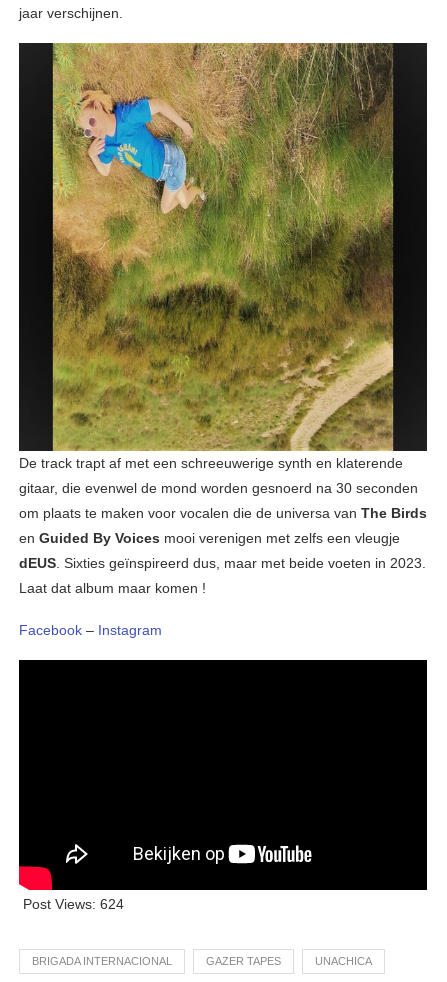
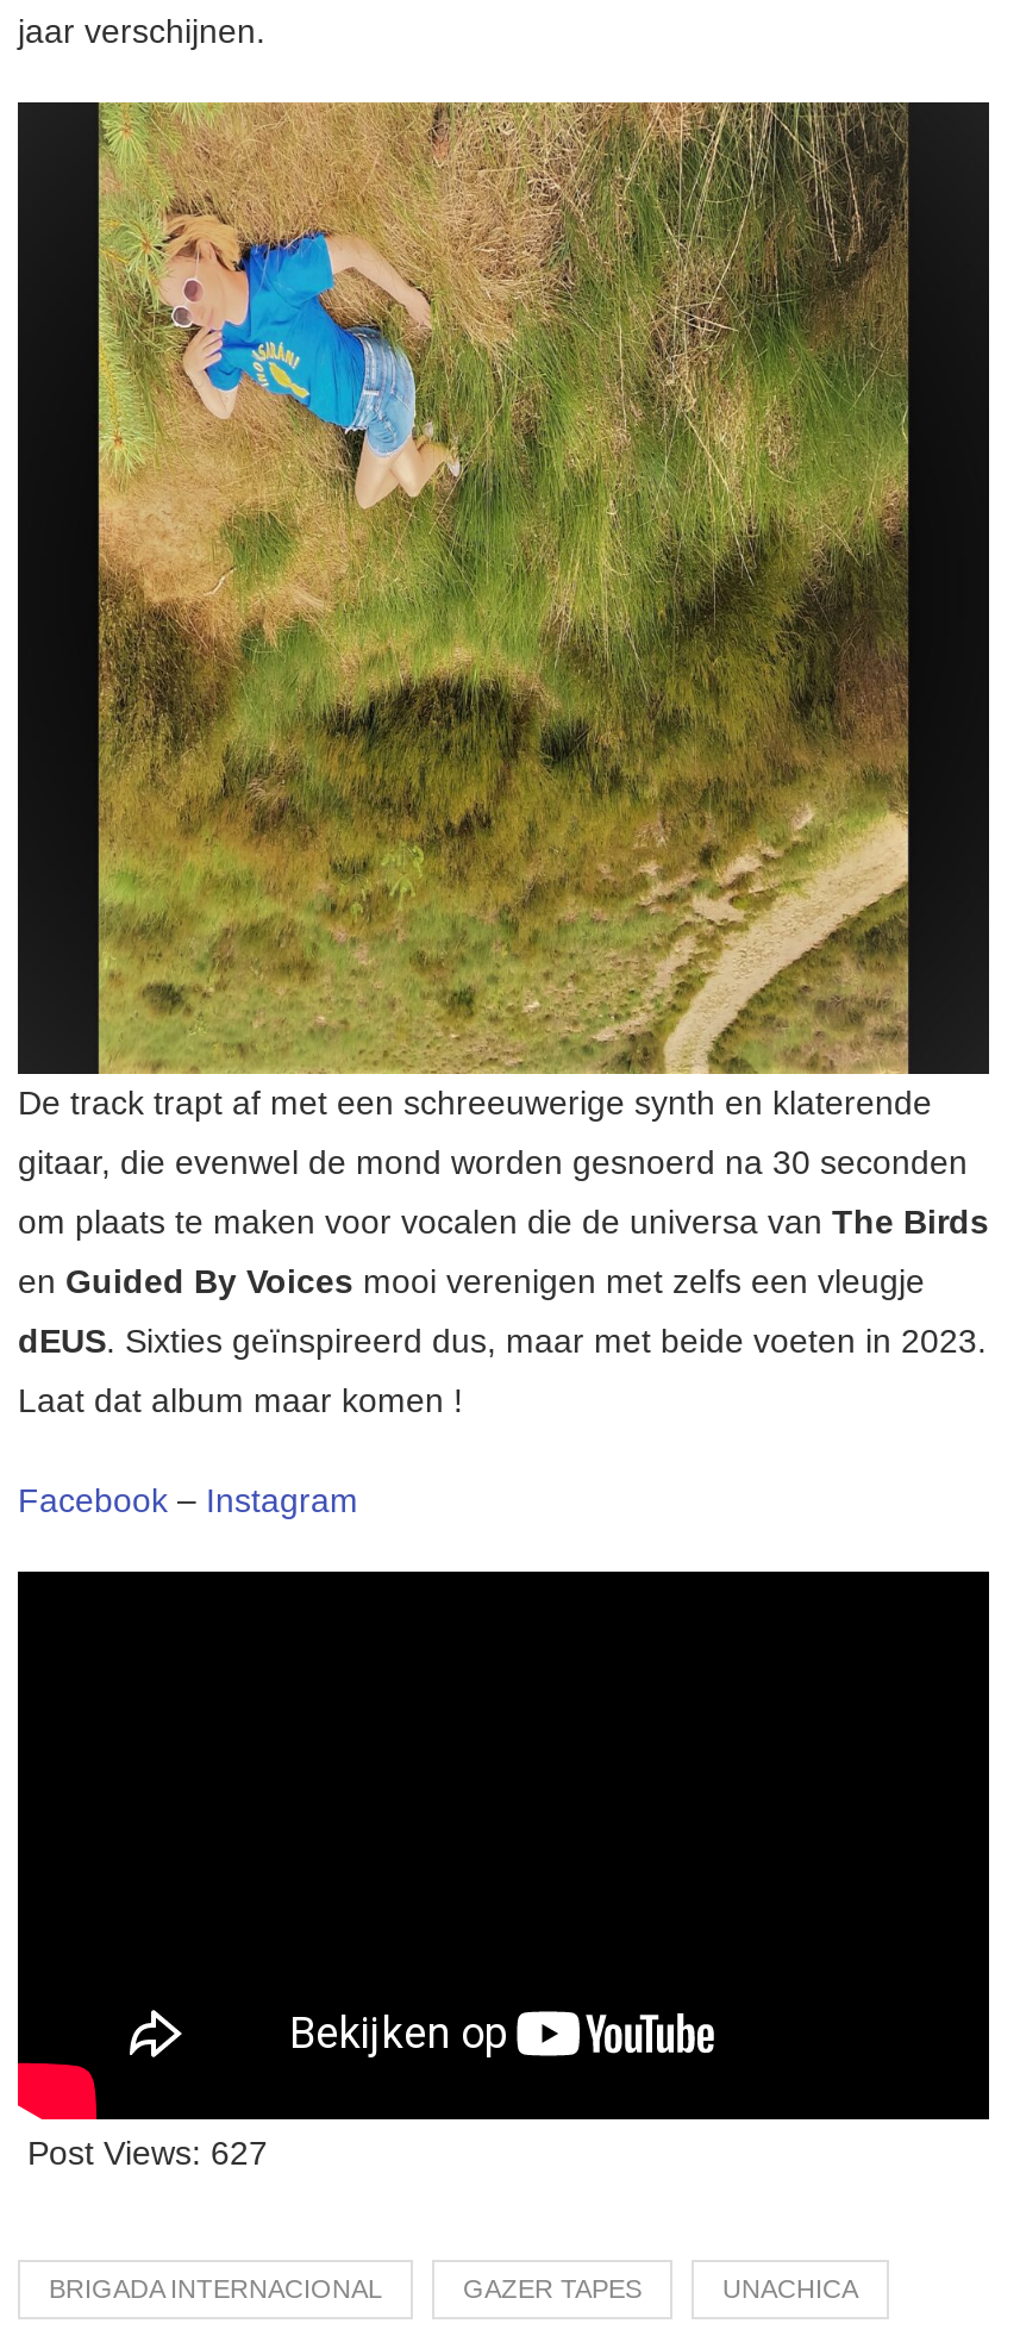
[23,896,124,912] Post Views: 624 -> [27,2133,268,2171] Post Views: 627

